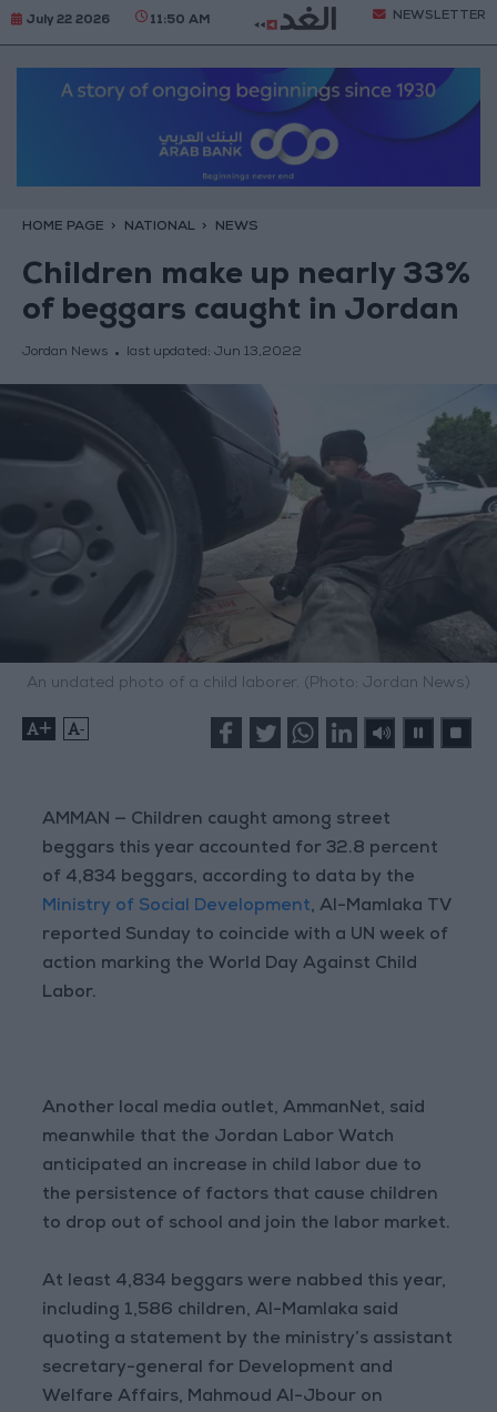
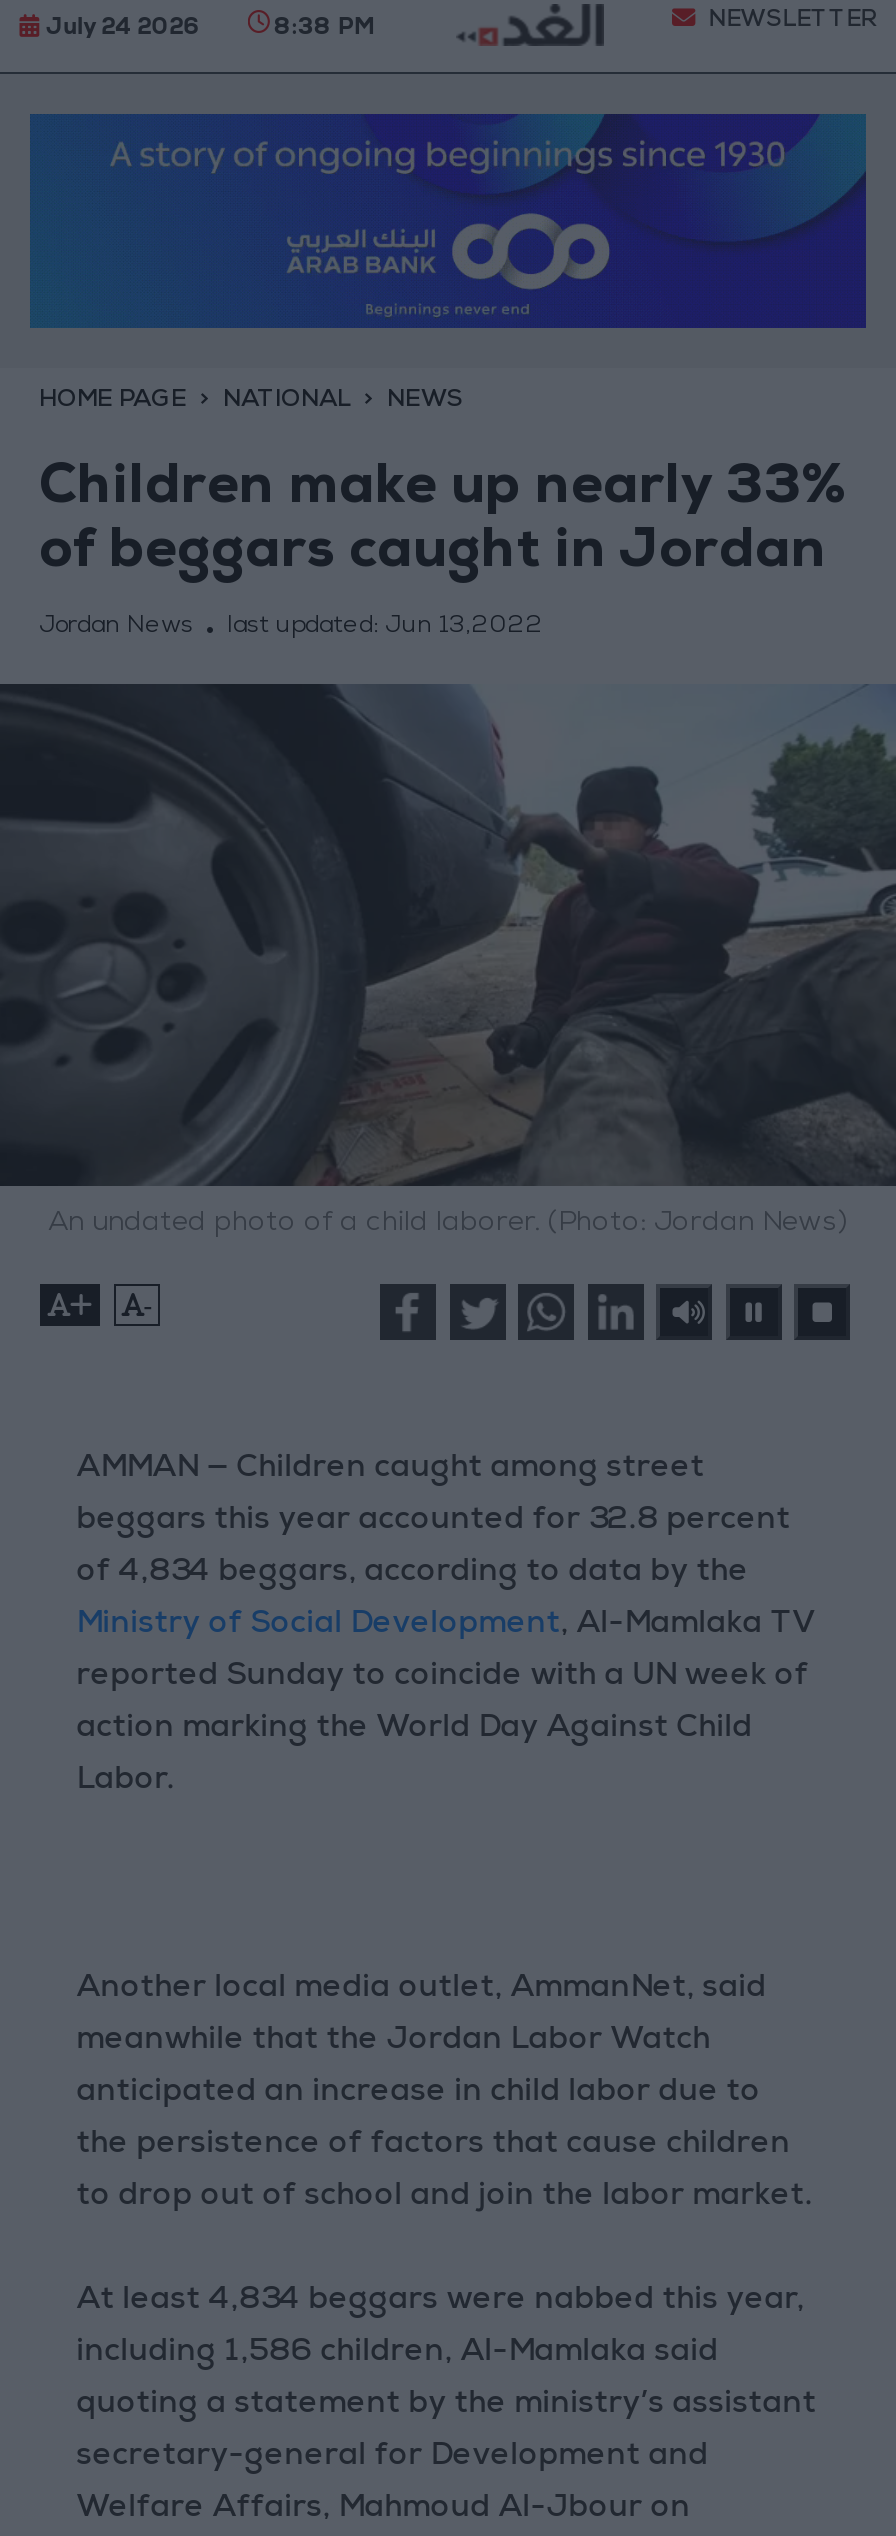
[22,14,211,26] July 22 2026 | 11:50 AM -> [40,17,376,39] July 24 2026 | 8:38 PM

